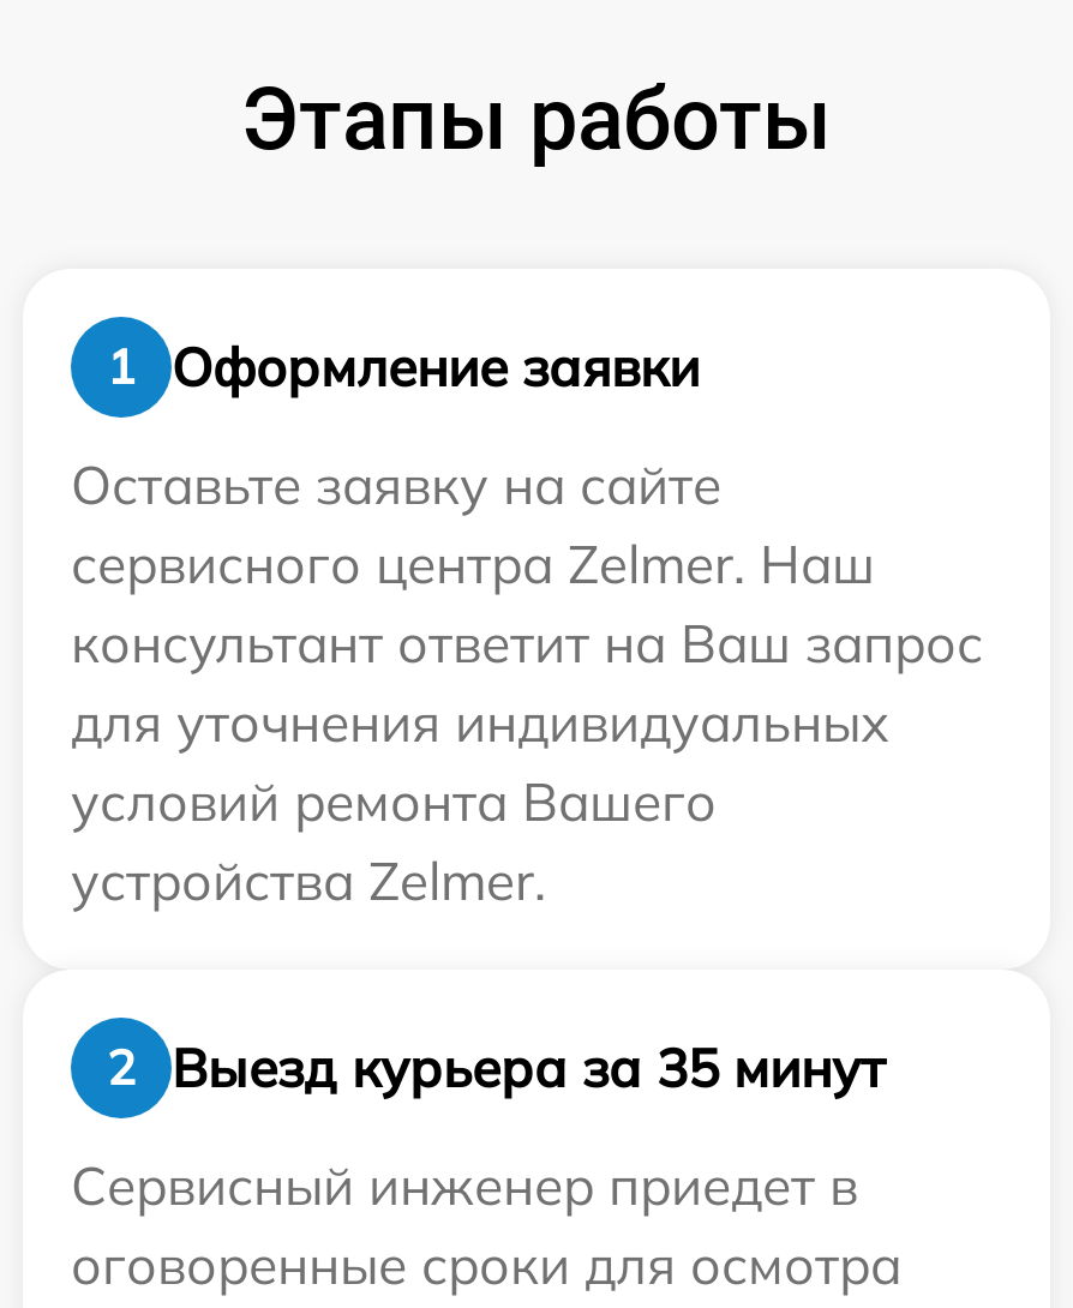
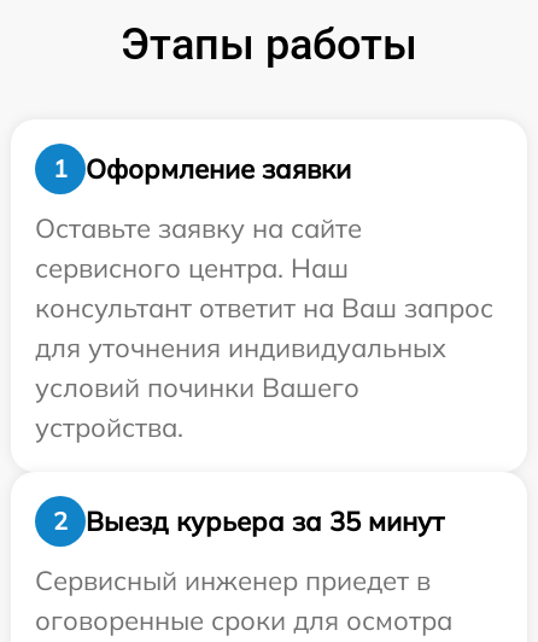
[71,532,875,599] сервисного центра Zelmer. Наш -> [35,252,349,285] сервисного центра. Наш
[71,769,717,916] условий ремонта Вашего | устройства Zelmer. -> [35,371,359,445] условий починки Вашего | устройства.

